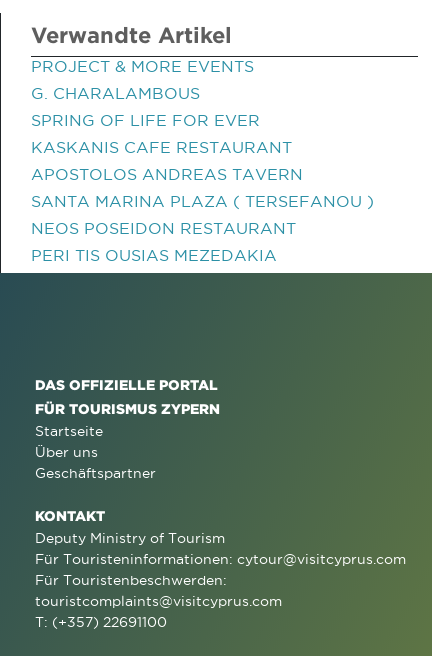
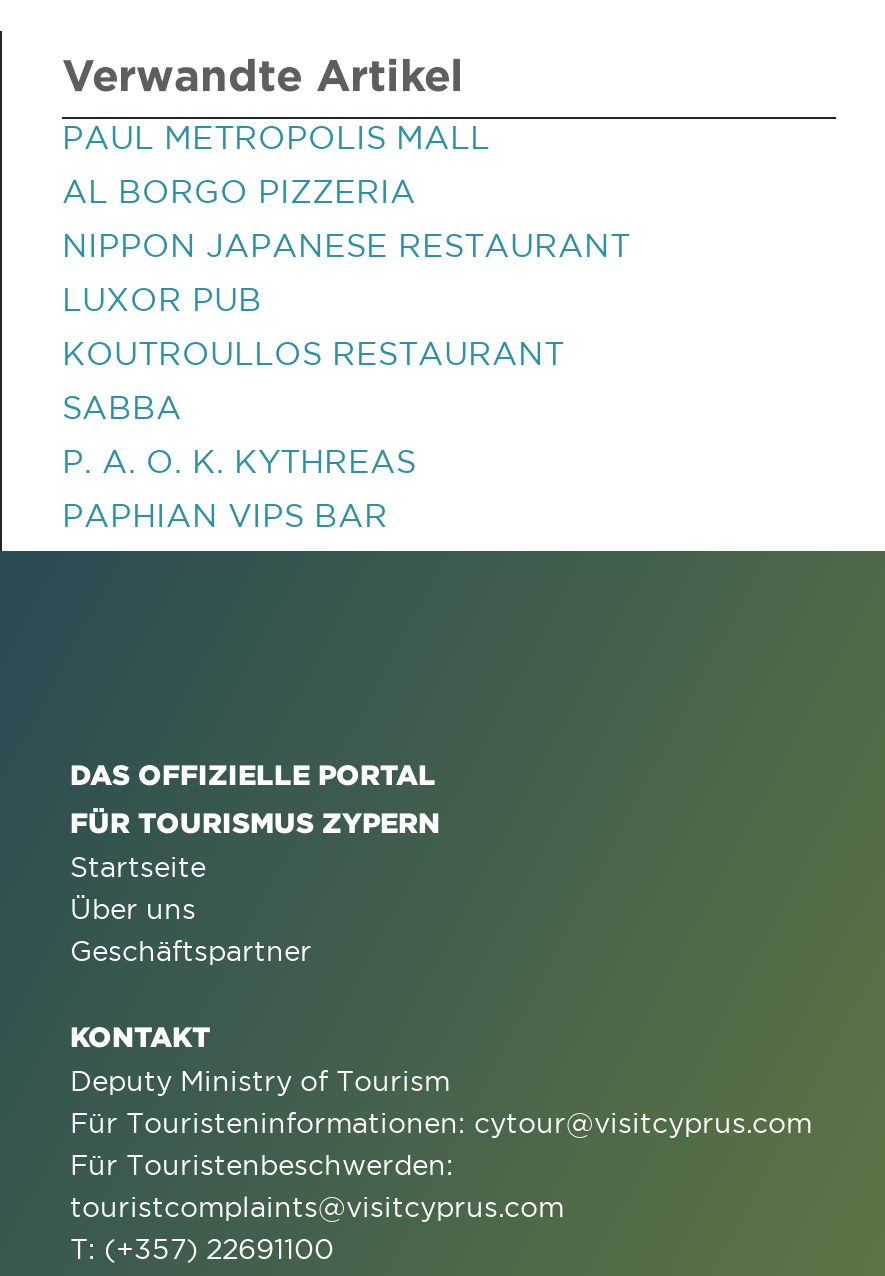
[31,57,254,75] PROJECT & MORE EVENTS -> [62,119,490,155] PAUL METROPOLIS MALL
[31,84,200,102] G. CHARALAMBOUS -> [62,173,416,209] AL BORGO PIZZERIA
[31,111,260,129] SPRING OF LIFE FOR EVER -> [62,227,630,263] NIPPON JAPANESE RESTAURANT
[31,138,292,156] KASKANIS CAFE RESTAURANT -> [62,281,262,317] LUXOR PUB
[31,165,303,183] APOSTOLOS ANDREAS TAVERN -> [62,335,564,371] KOUTROULLOS RESTAURANT
[31,192,374,210] SANTA MARINA PLAZA ( TERSEFANOU ) -> [62,389,182,425] SABBA
[31,219,296,237] NEOS POSEIDON RESTAURANT -> [62,443,416,479] P. A. O. K. KYTHREAS
[31,246,277,264] PERI TIS OUSIAS MEZEDAKIA -> [62,497,388,533] PAPHIAN VIPS BAR

